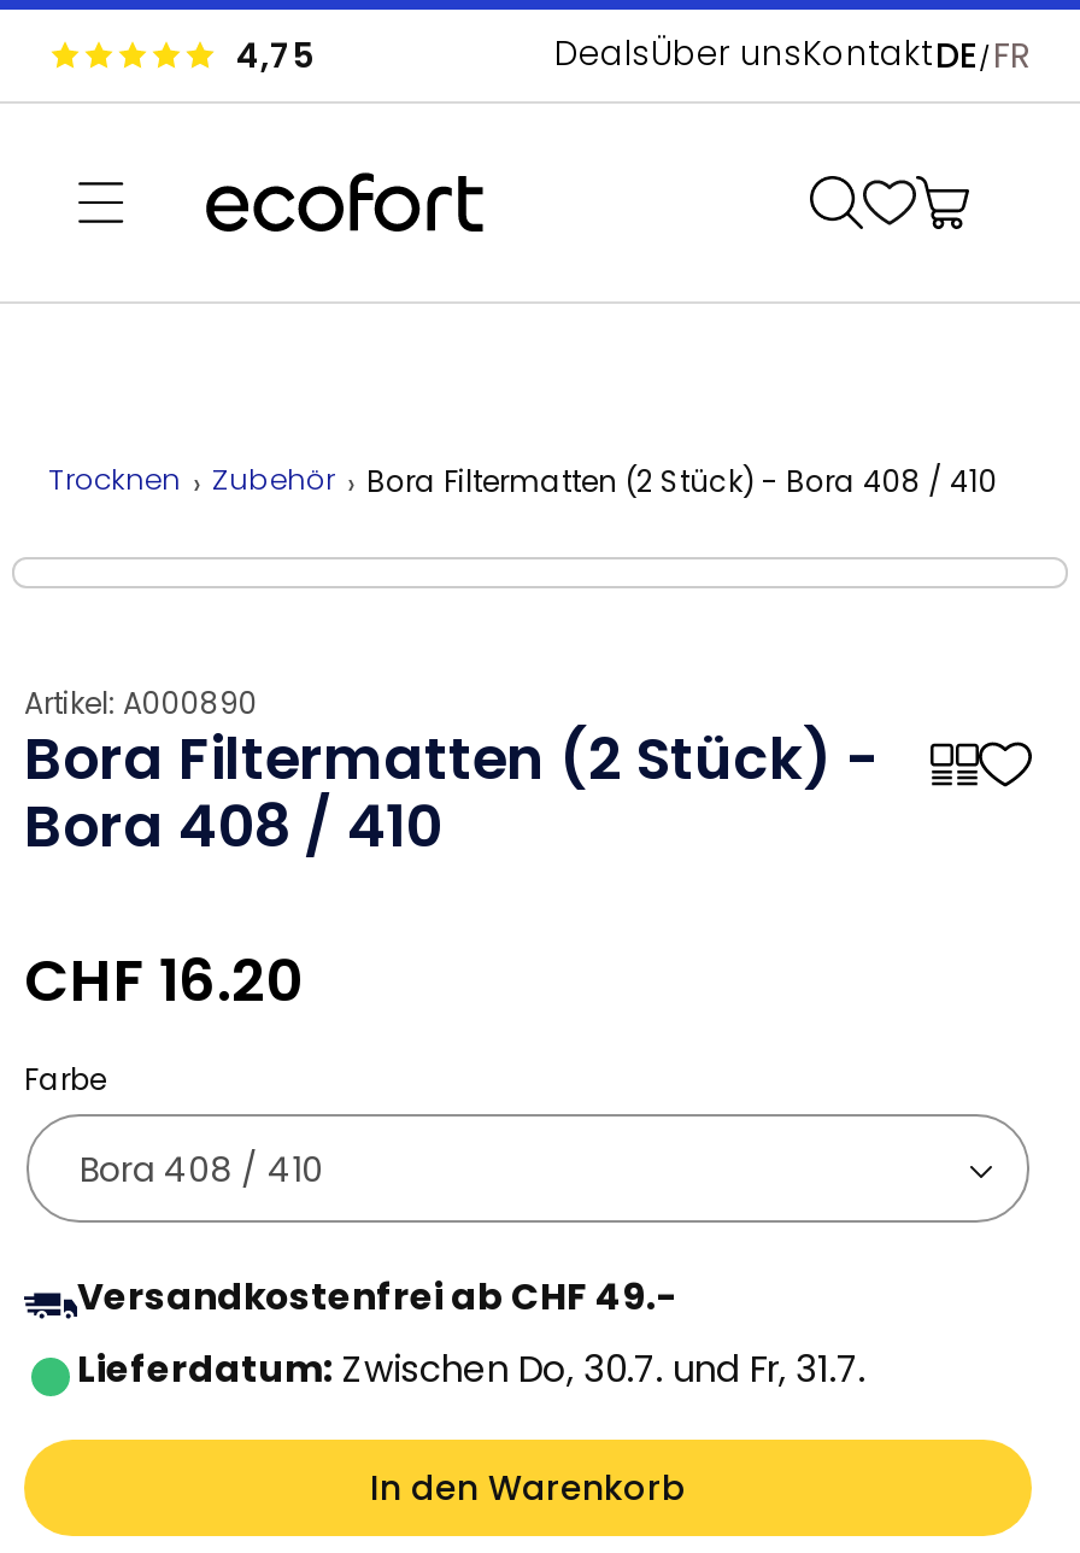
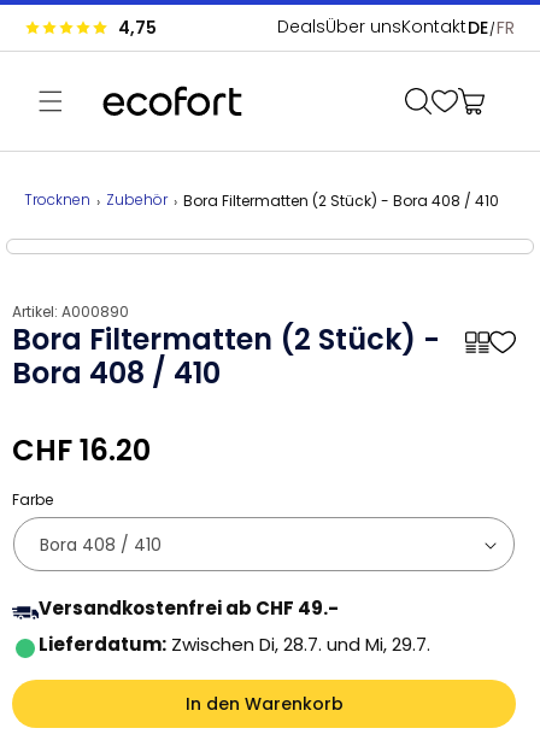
[77,1344,865,1395] Lieferdatum: Zwischen Do, 30.7. und Fr, 31.7. -> [39,632,430,657] Lieferdatum: Zwischen Di, 28.7. und Mi, 29.7.

